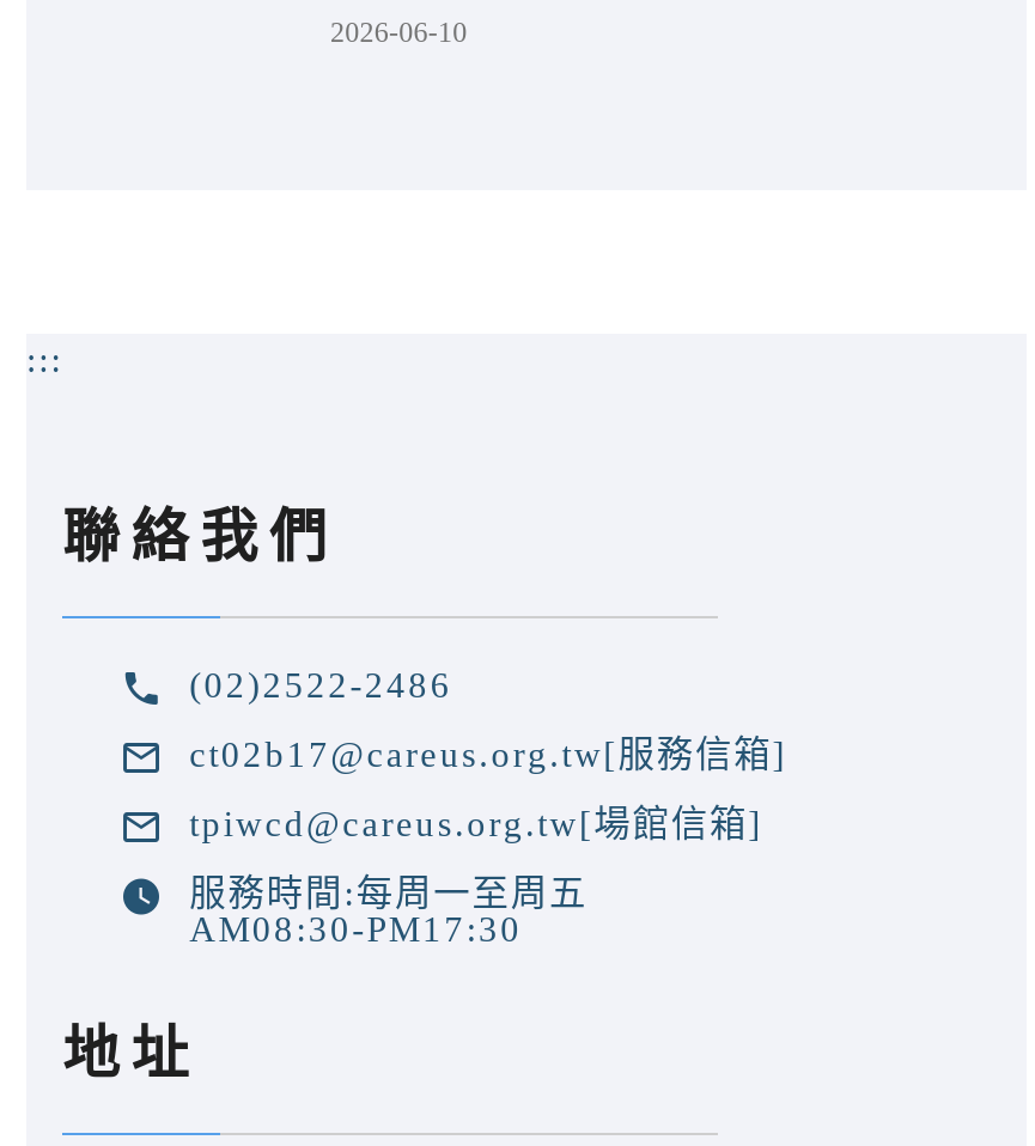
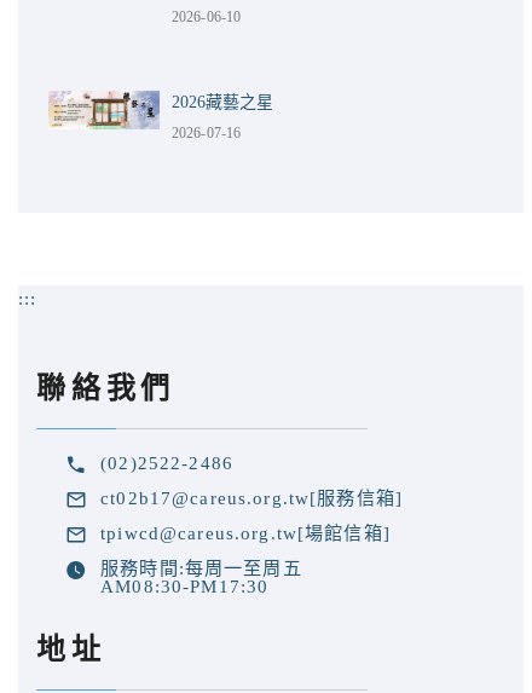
none -> [47,89,273,142] [image] | 2026藏藝之星 | 2026-07-16

